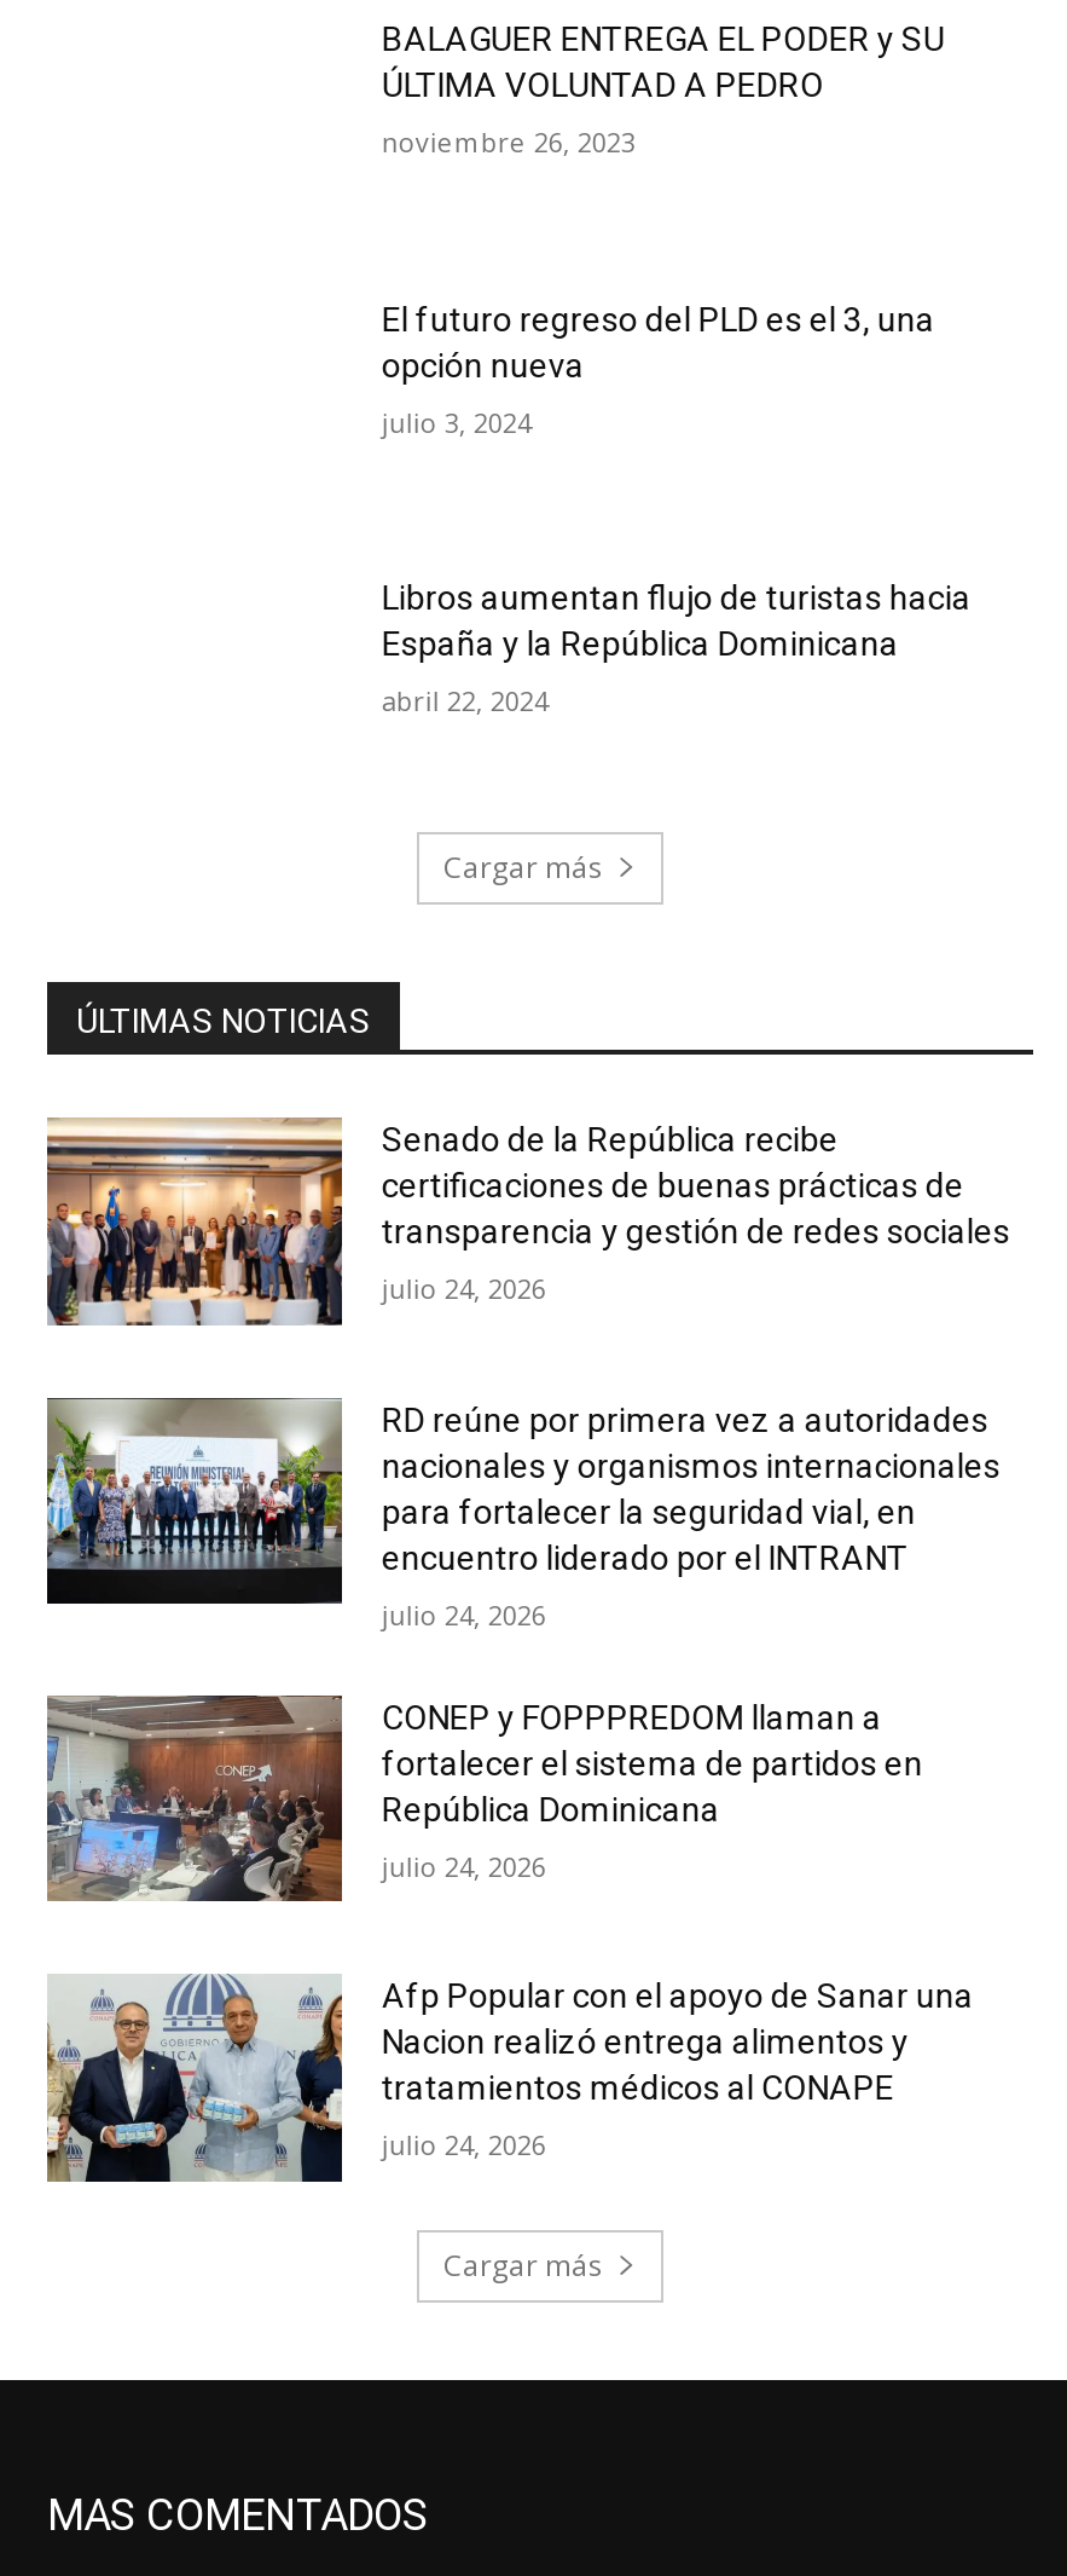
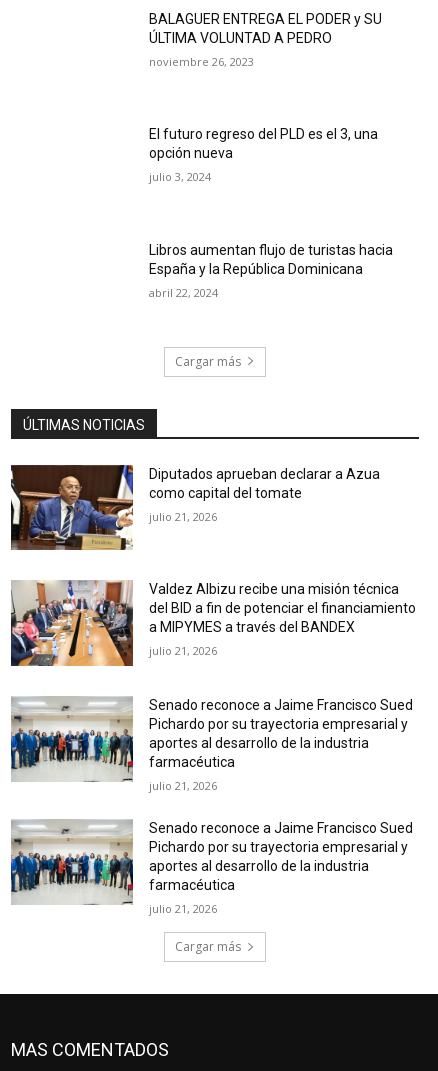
[45,1116,1010,1327] [image] | Senado de la República recibe | certificaciones de buenas prácticas de | transparencia y gestión de redes sociales -> [10,464,380,550] [image] | Diputados aprueban declarar a Azua | como capital del tomate
[382,1270,546,1306] julio 24, 2026 -> [149,509,217,524] julio 21, 2026
[45,1397,1000,1605] [image] | RD reúne por primera vez a autoridades | nacionales y organismos internacionales | para fortalecer la seguridad vial, en | encuentro liderado por el INTRANT -> [11,580,416,667] [image] | Valdez Albizu recibe una misión técnica | del BID a fin de potenciar el financiamiento | a MIPYMES a través del BANDEX
[382,1596,546,1632] julio 24, 2026 -> [149,643,217,658] julio 21, 2026
[45,1680,923,1902] [image] | CONEP y FOPPPREDOM llaman a | fortalecer el sistema de partidos en | República Dominicana -> [10,696,413,788] [image] | Senado reconoce a Jaime Francisco Sued | Pichardo por su trayectoria empresarial y | aportes al desarrollo de la industria | farmacéutica
[382,1847,546,1884] julio 24, 2026 -> [149,778,217,793] julio 21, 2026
[47,1977,974,2183] [image] | Afp Popular con el apoyo de Sanar una | Nacion realizó entrega alimentos y | tratamientos médicos al CONAPE -> [10,820,413,905] [image] | Senado reconoce a Jaime Francisco Sued | Pichardo por su trayectoria empresarial y | aportes al desarrollo de la industria | farmacéutica
[382,2127,546,2163] julio 24, 2026 -> [149,901,217,916] julio 21, 2026

